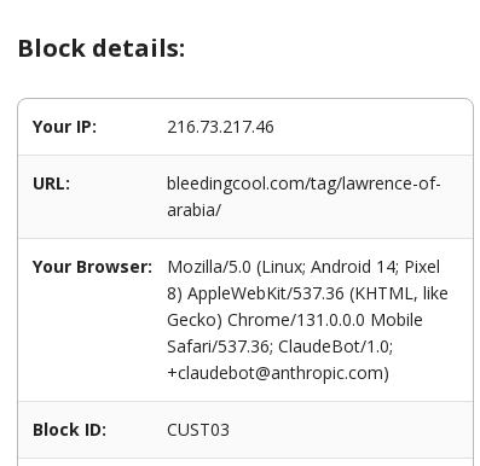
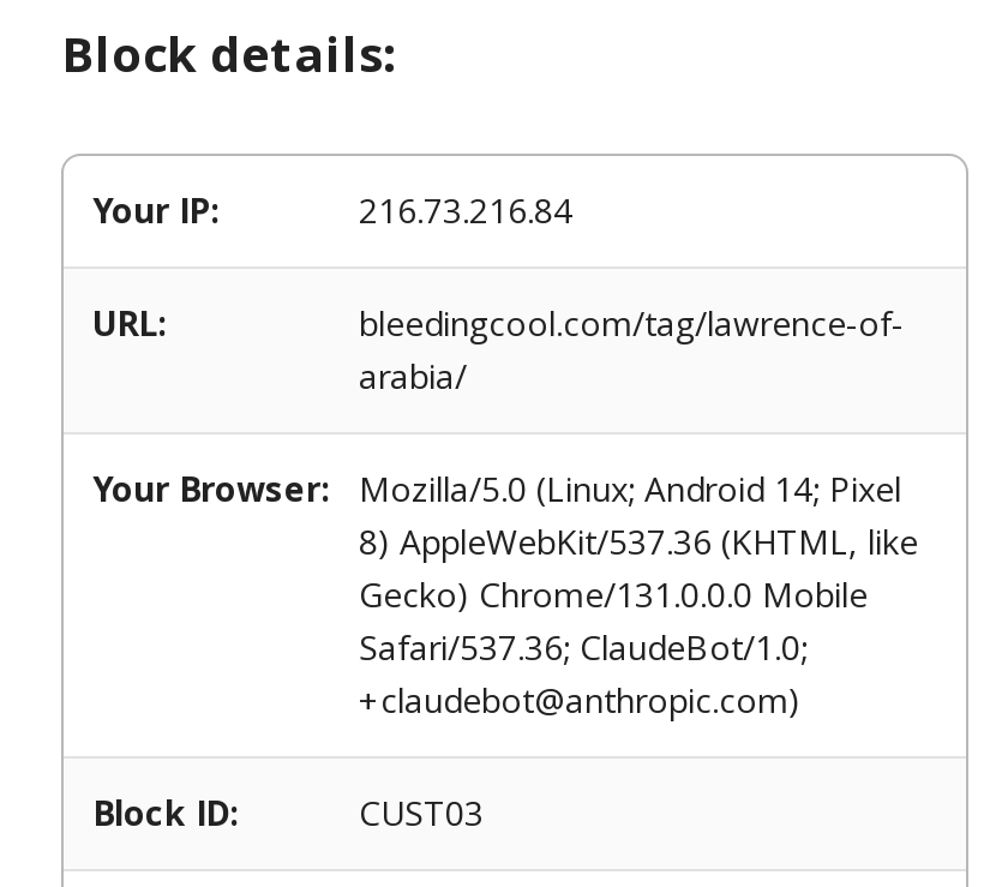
[167,115,274,138] 216.73.217.46 -> [359,187,572,233] 216.73.216.84

